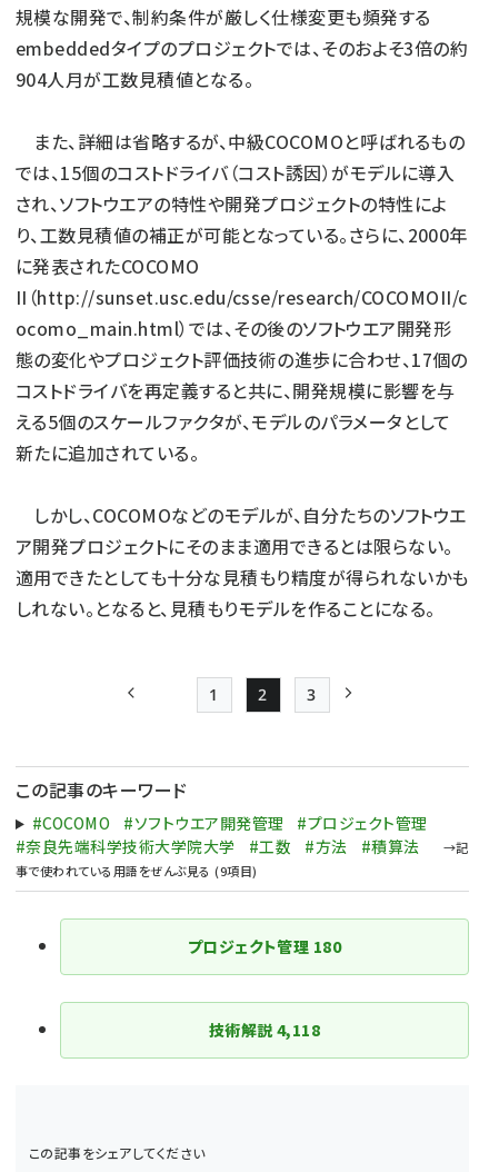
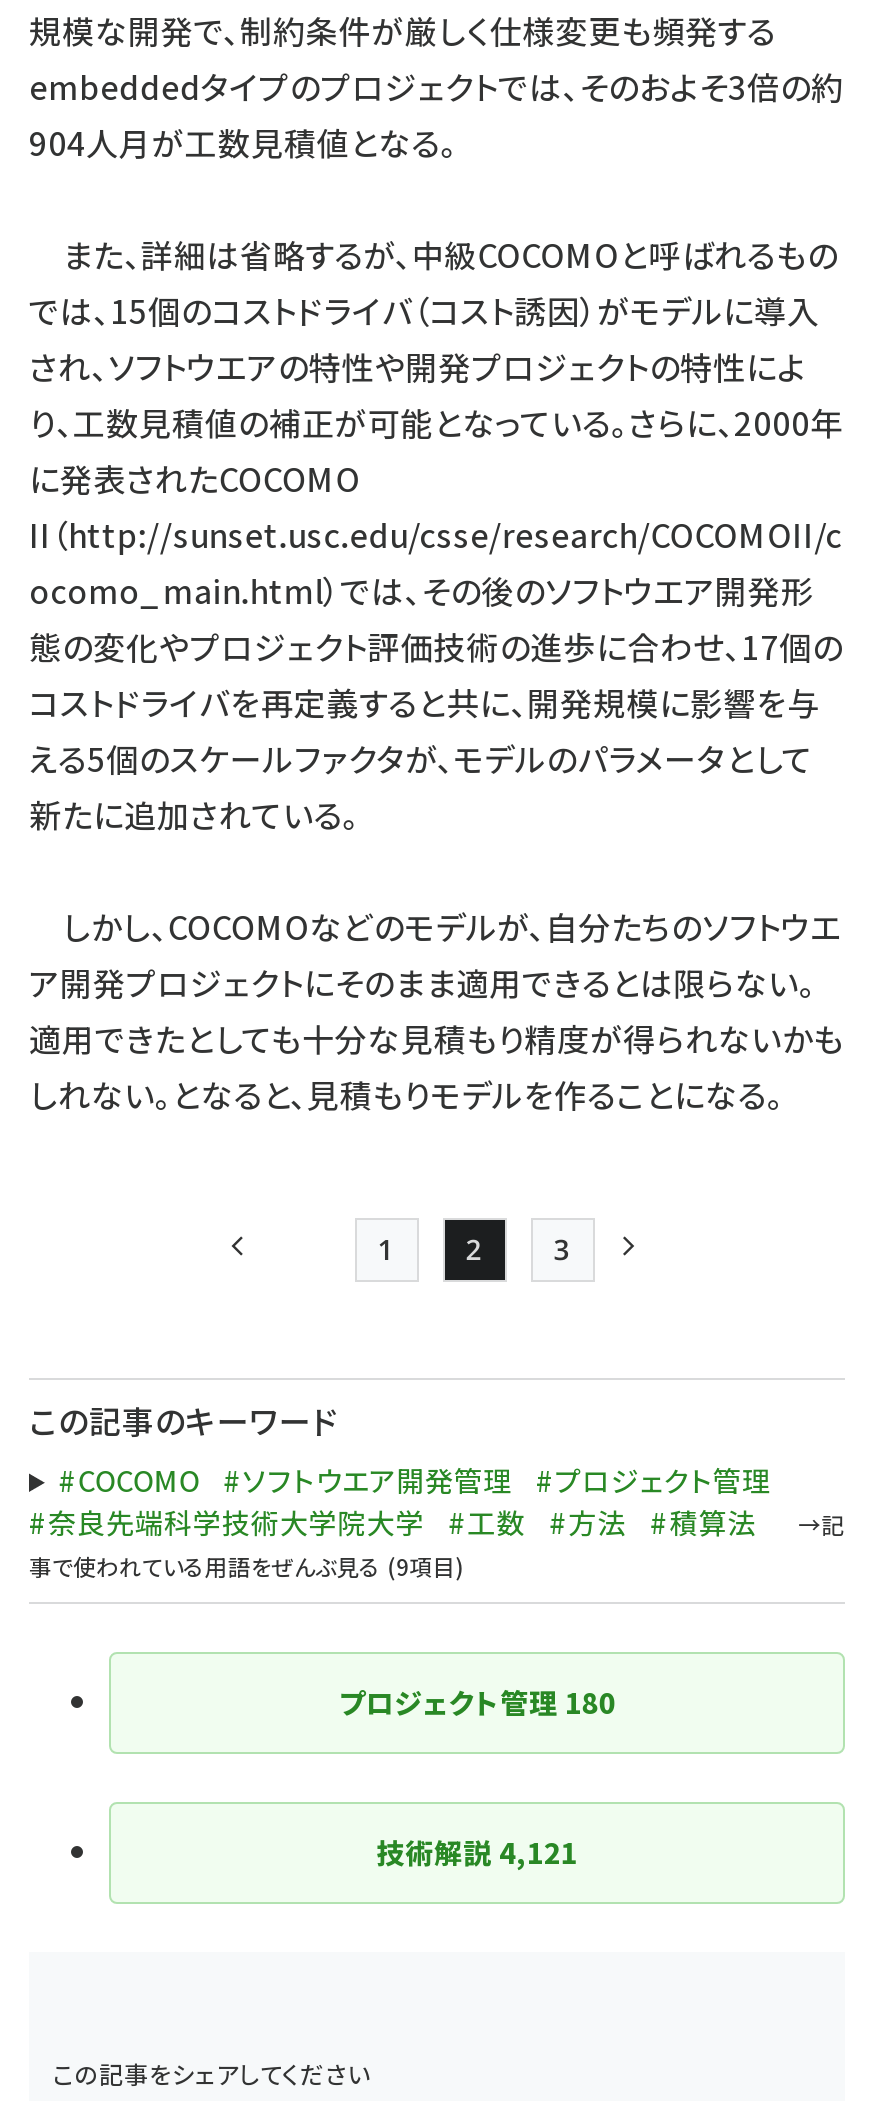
[208,1019,321,1041] 技術解説4,118 -> [376,1832,578,1872] 技術解説4,121

